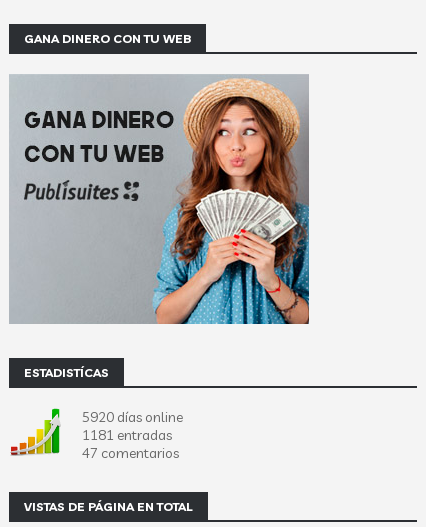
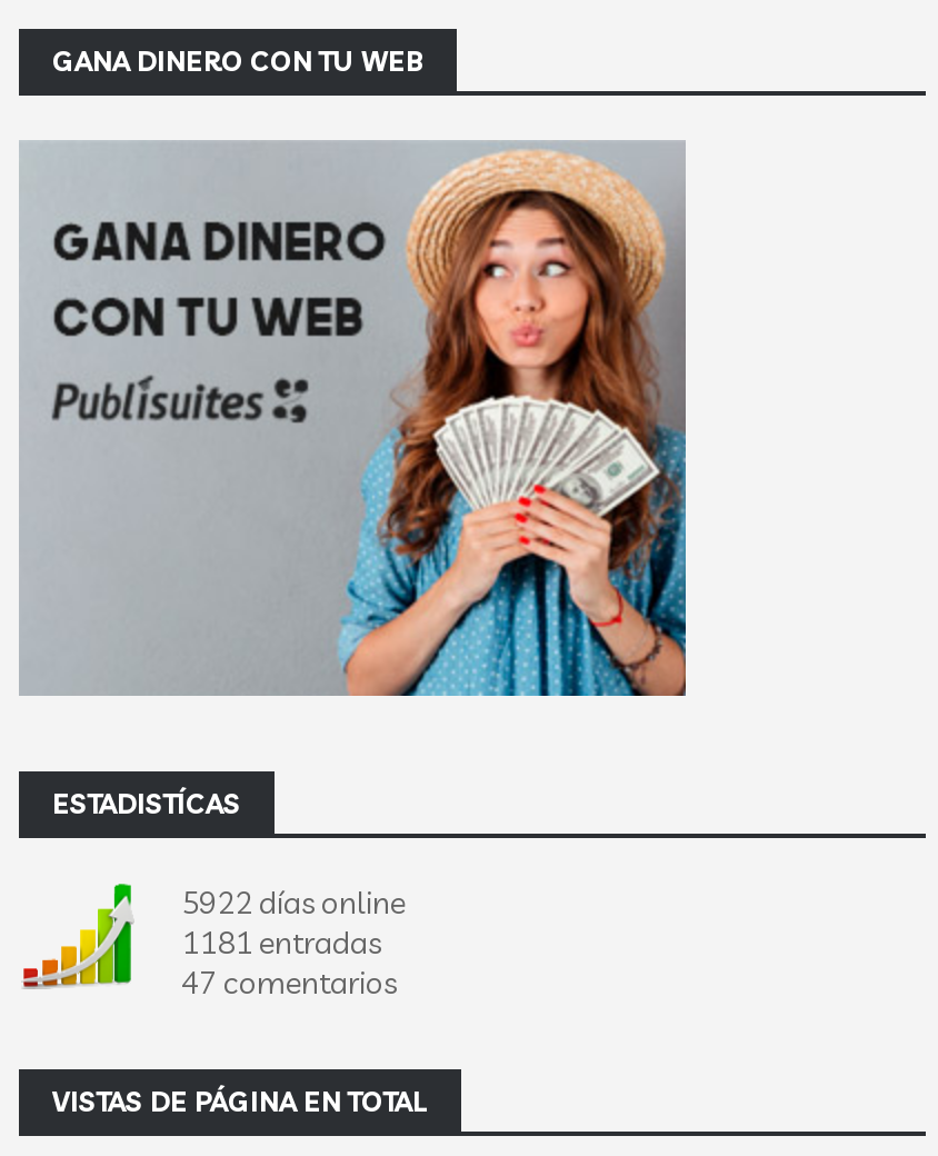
[82,408,183,426] 5920 días online -> [181,883,406,923] 5922 días online

